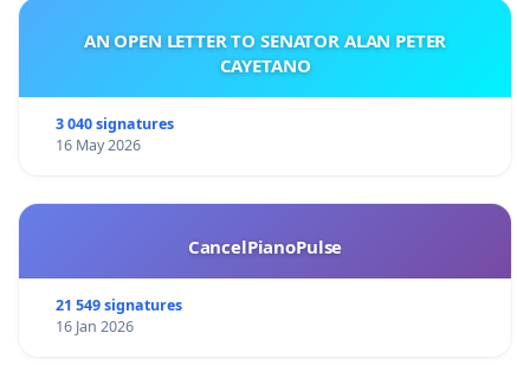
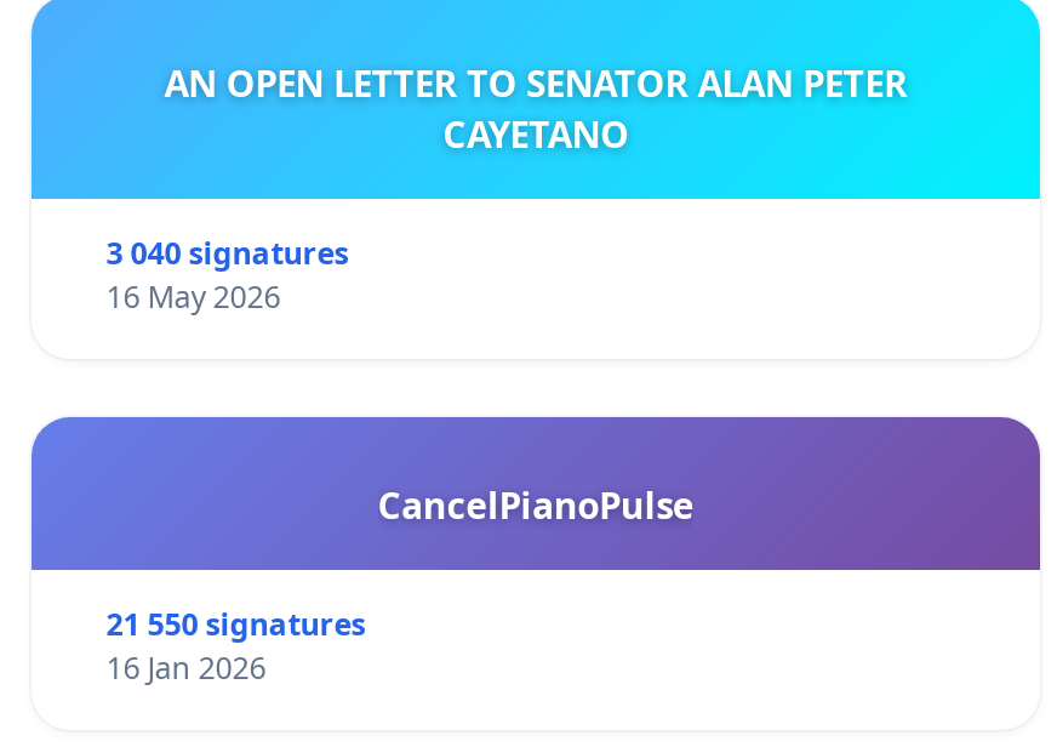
[55,295,182,315] 21 549 signatures -> [106,604,366,646] 21 550 signatures

